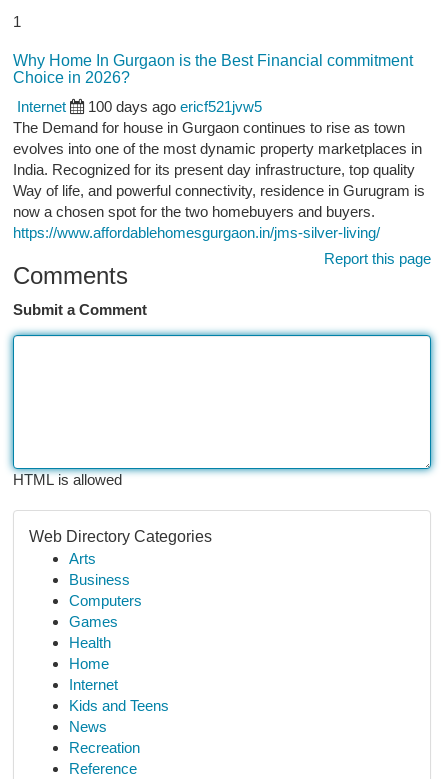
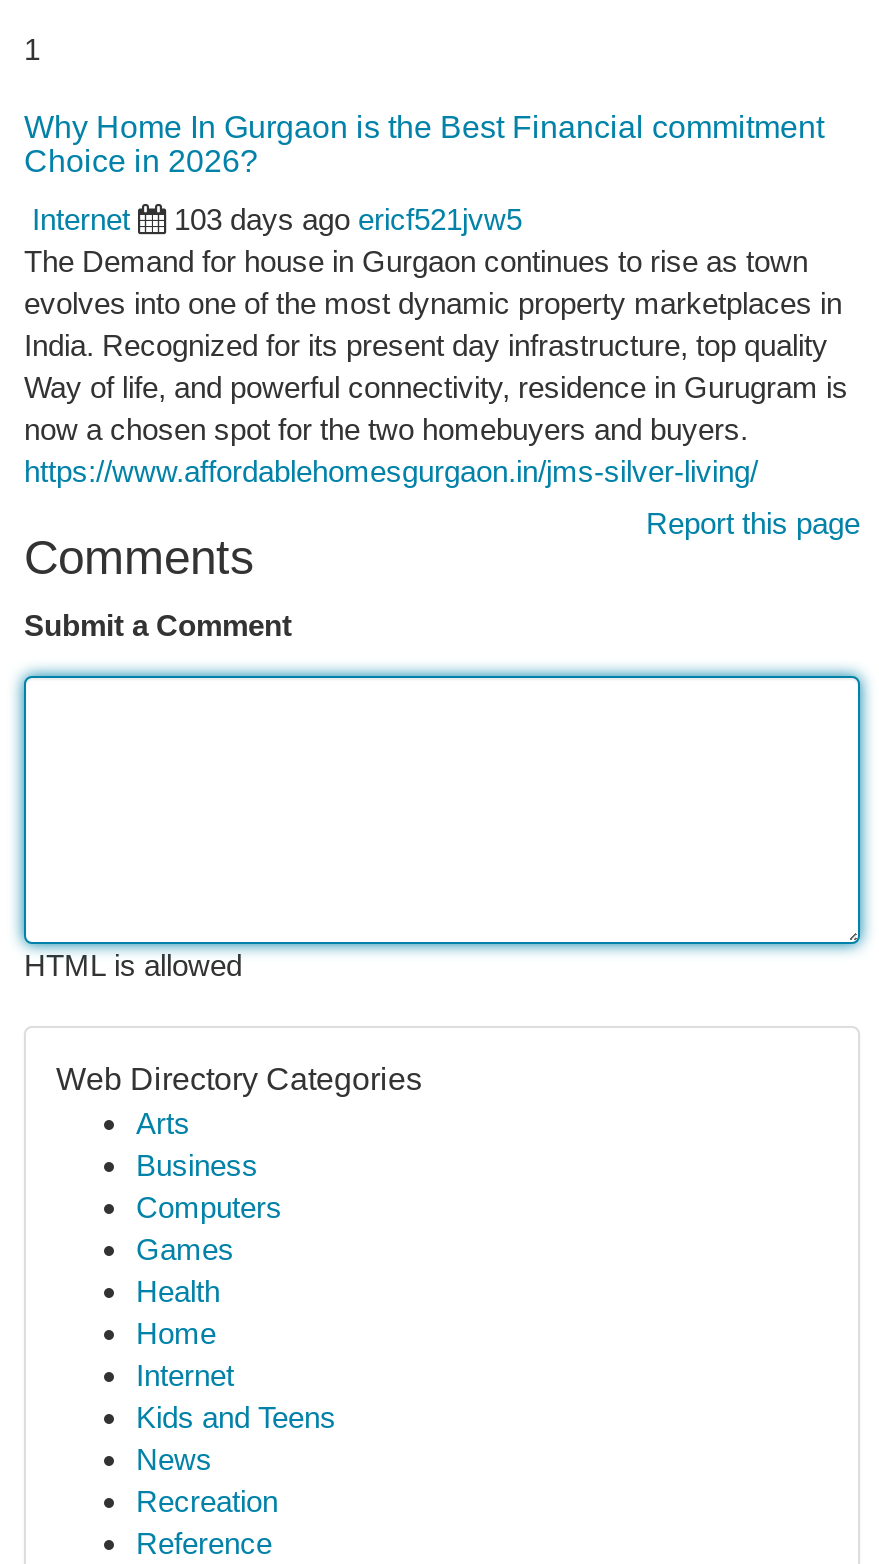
[88,98,262,115] 100 days ago ericf521jvw5 -> [174,202,522,236] 103 days ago ericf521jvw5

